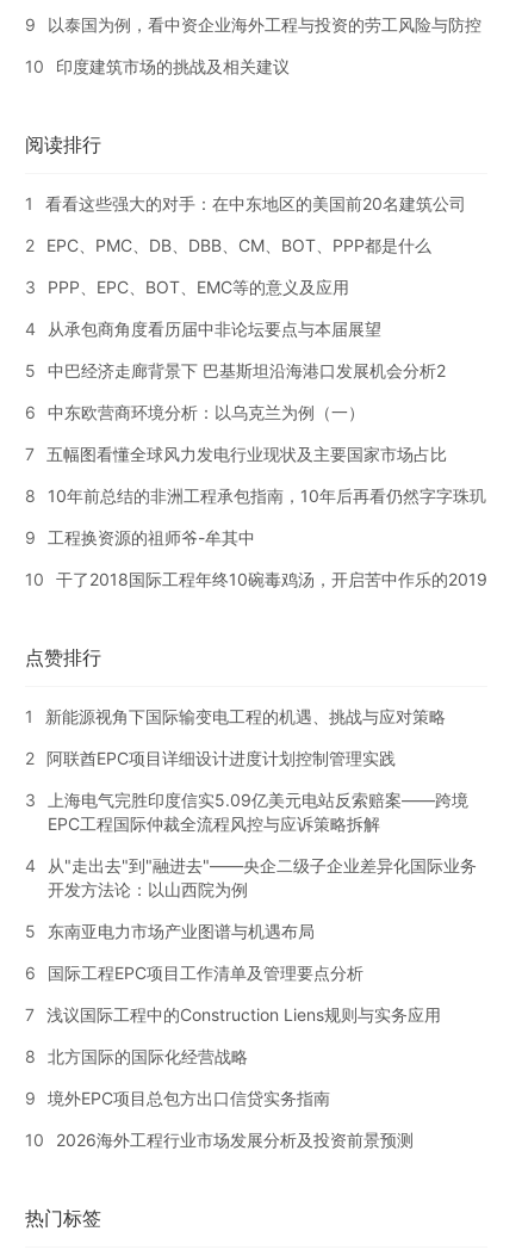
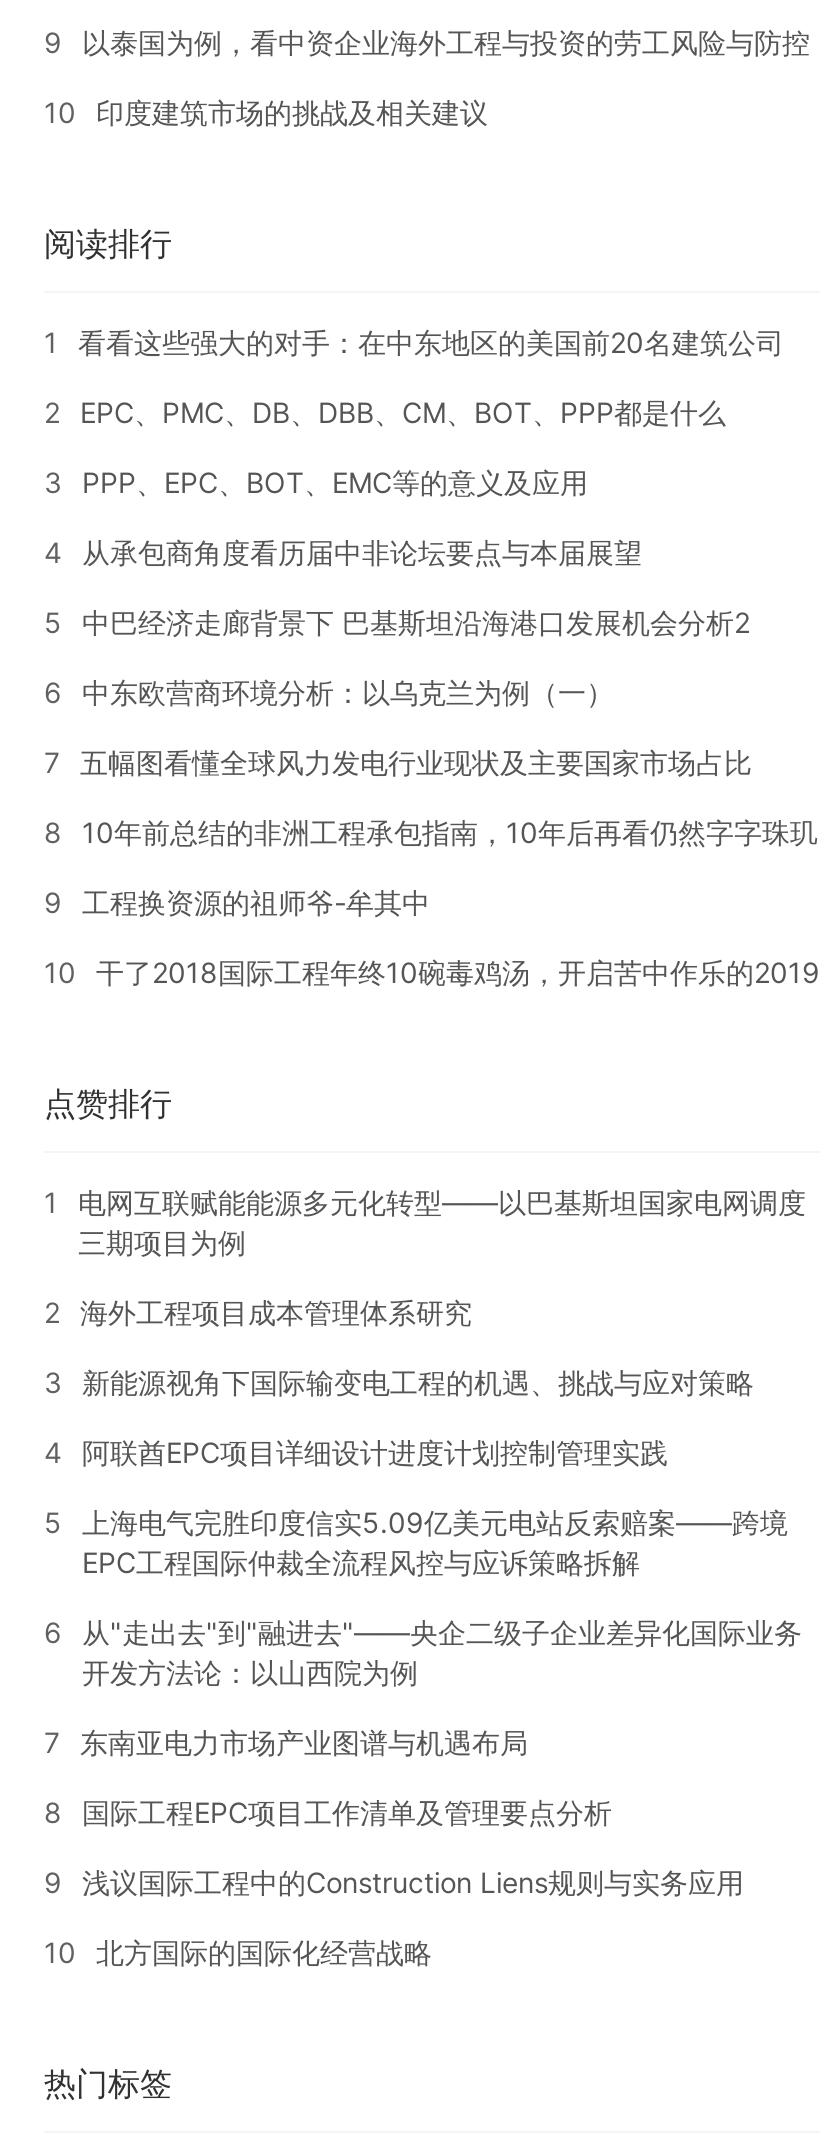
[25,706,468,810] 1 新能源视角下国际输变电工程的机遇、挑战与应对策略 | 2 阿联酋EPC项目详细设计进度计划控制管理实践 | 3 上海电气完胜印度信实5.09亿美元电站反索赔案——跨境 -> [44,1185,806,1539] 1 电网互联赋能能源多元化转型——以巴基斯坦国家电网调度 | 三期项目为例 | 2 海外工程项目成本管理体系研究 | 3 新能源视角下国际输变电工程的机遇、挑战与应对策略 | 4 阿联酋EPC项目详细设计进度计划控制管理实践 | 5 上海电气完胜印度信实5.09亿美元电站反索赔案——跨境
moved [48,813,380,834] -> [82,1545,640,1579]: EPC工程国际仲裁全流程风控与应诉策略拆解
[25,855,477,876] 4 从"走出去"到"融进去"——央企二级子企业差异化国际业务 -> [44,1615,802,1649] 6 从"走出去"到"融进去"——央企二级子企业差异化国际业务
moved [48,879,248,899] -> [82,1655,418,1689]: 开发方法论：以山西院为例
[25,921,441,1150] 5 东南亚电力市场产业图谱与机遇布局 | 6 国际工程EPC项目工作清单及管理要点分析 | 7 浅议国际工程中的Construction Liens规则与实务应用 | 8 北方国际的国际化经营战略 | 9 境外EPC项目总包方出口信贷实务指南 | 10 2026海外工程行业市场发展分析及投资前景预测 -> [44,1725,744,1969] 7 东南亚电力市场产业图谱与机遇布局 | 8 国际工程EPC项目工作清单及管理要点分析 | 9 浅议国际工程中的Construction Liens规则与实务应用 | 10 北方国际的国际化经营战略

